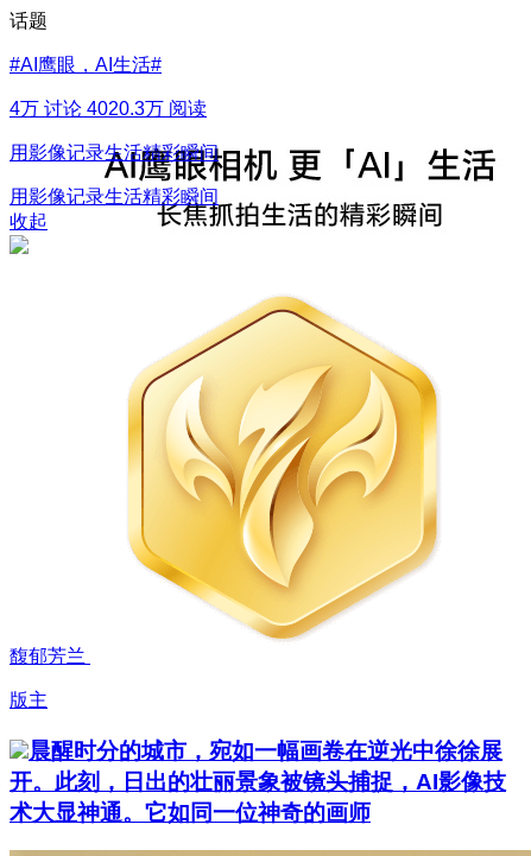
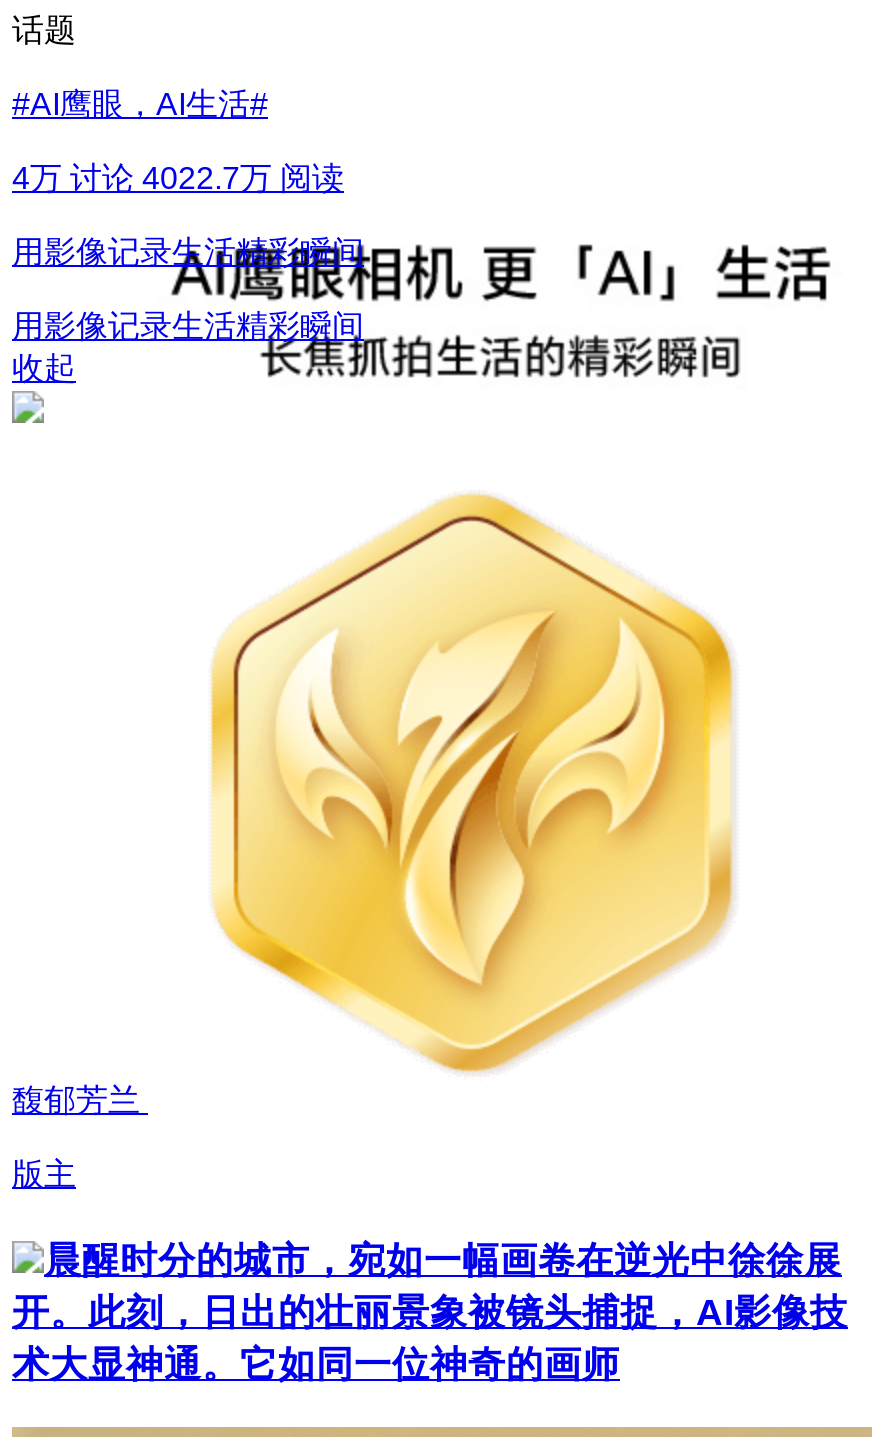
[10,99,207,119] 4万 讨论4020.3万 阅读 -> [12,161,344,195] 4万 讨论4022.7万 阅读

